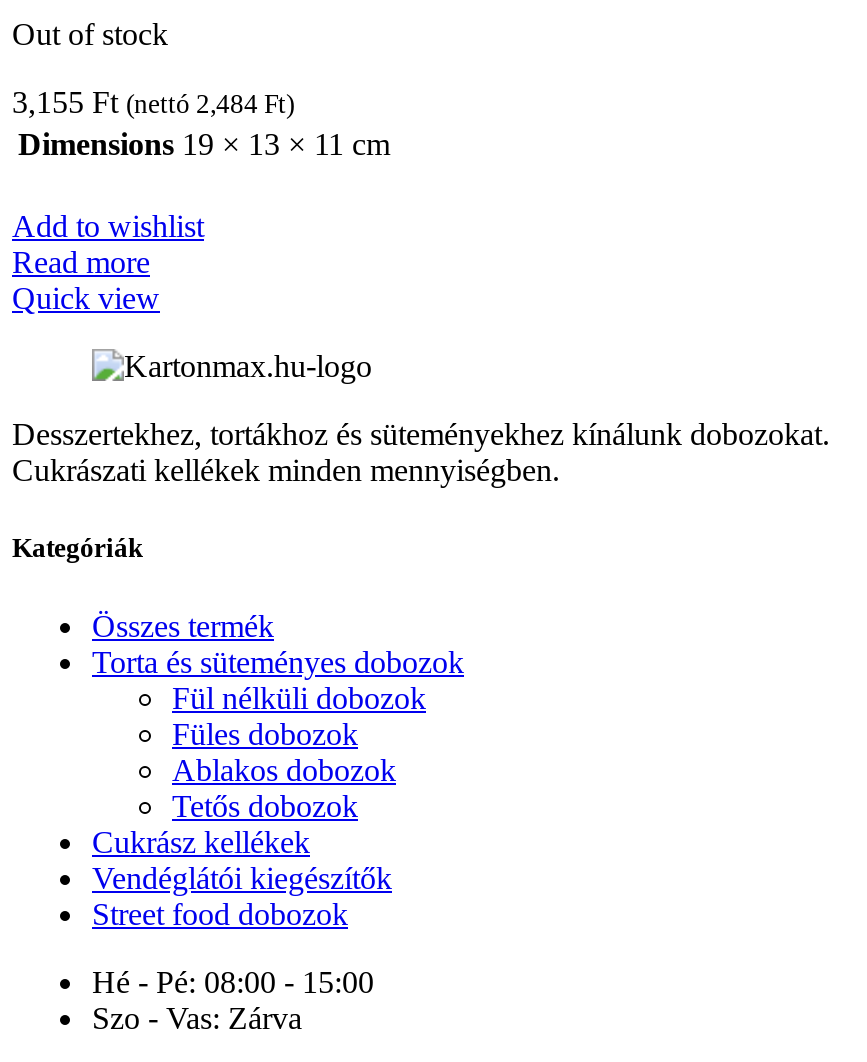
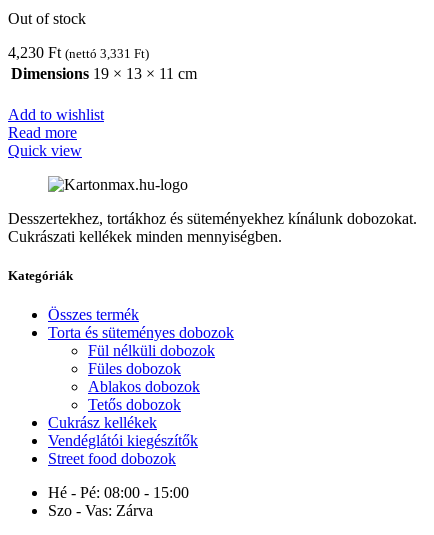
[12,84,294,118] 3,155 Ft (nettó 2,484 Ft) -> [8,44,149,61] 4,230 Ft (nettó 3,331 Ft)

